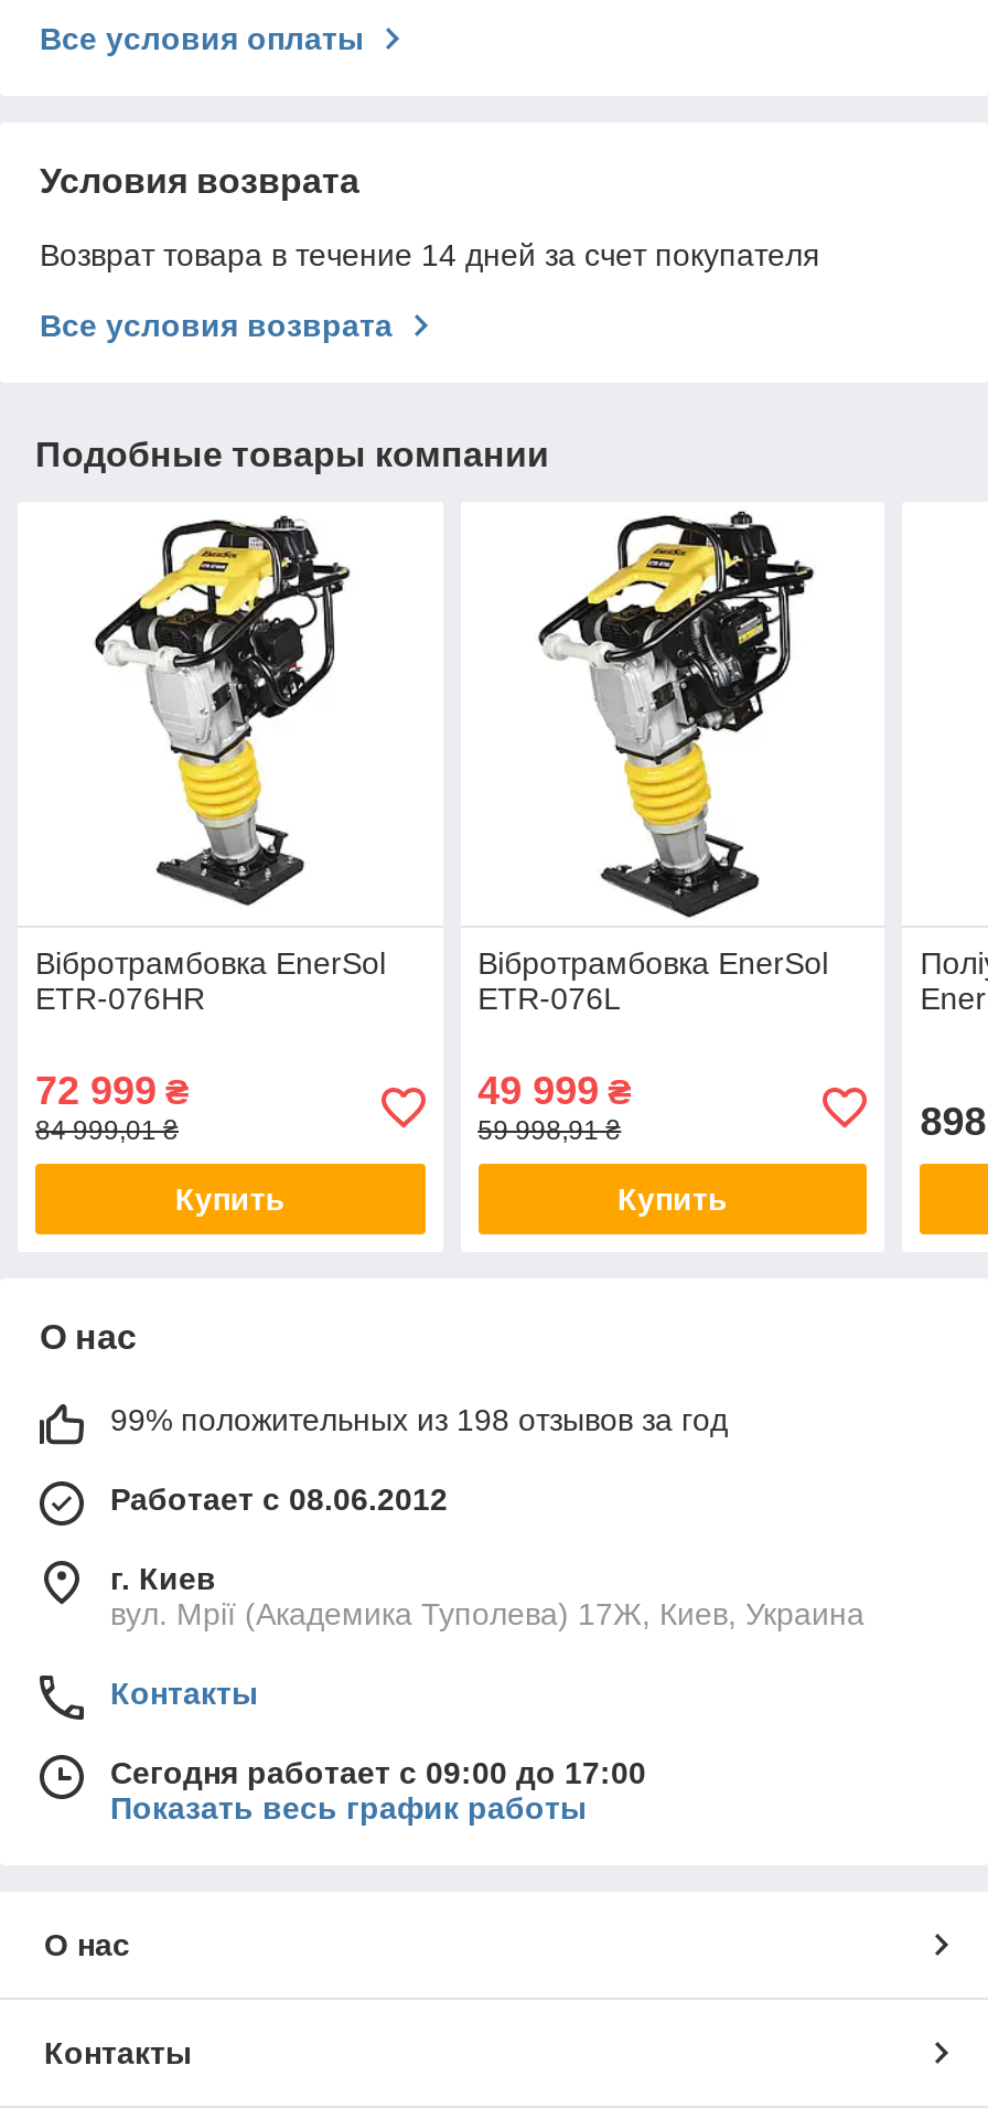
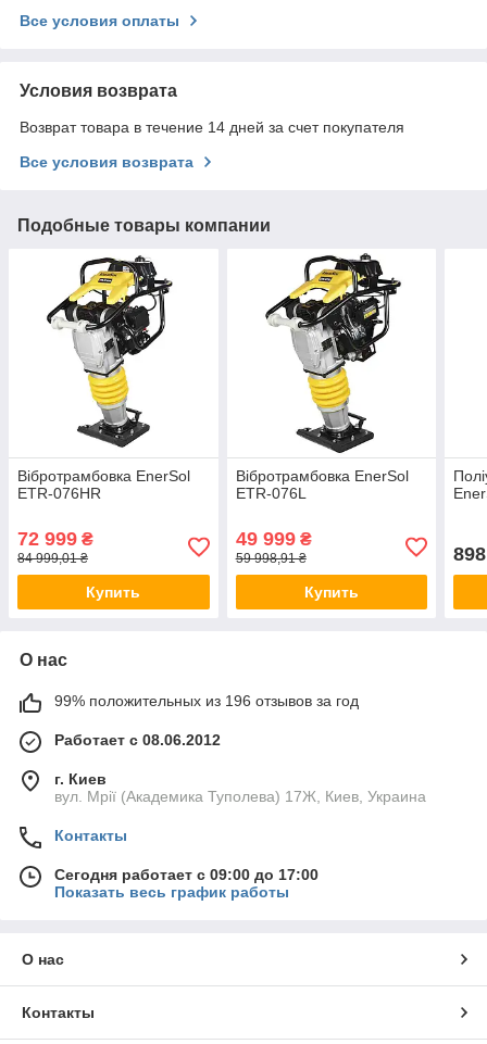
[110,1403,728,1438] 99% положительных из 198 отзывов за год -> [54,692,359,710] 99% положительных из 196 отзывов за год

